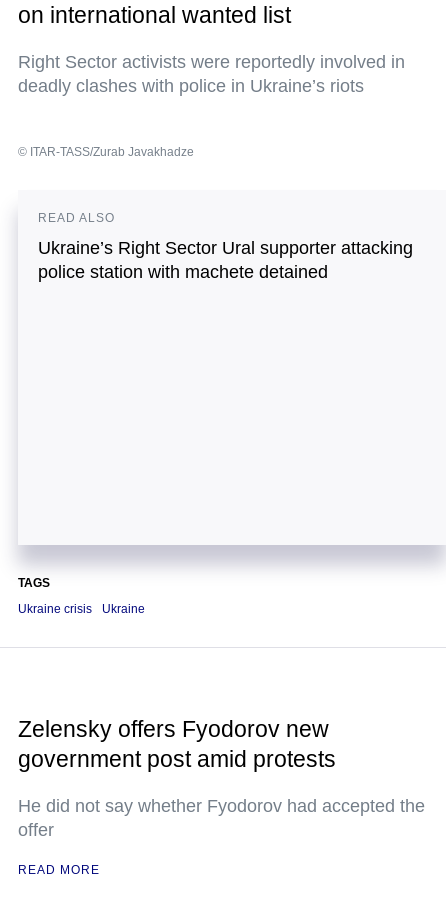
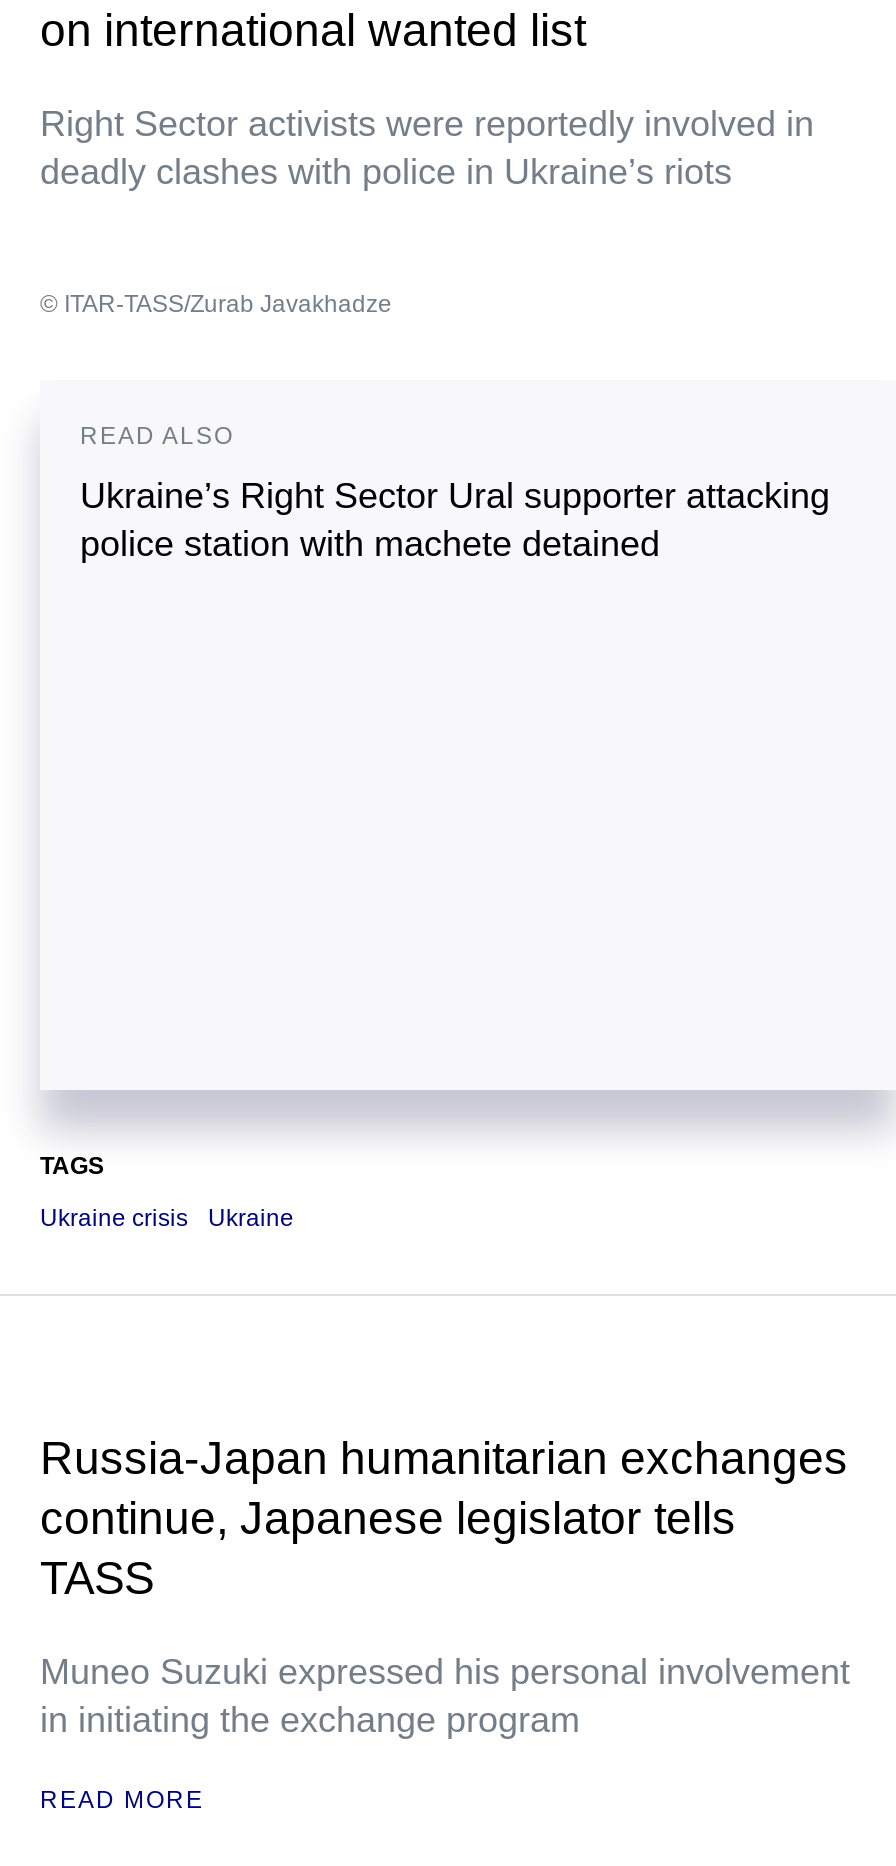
[18,716,336,772] Zelensky offers Fyodorov new | government post amid protests -> [40,1432,848,1604] Russia-Japan humanitarian exchanges | continue, Japanese legislator tells | TASS
[18,796,425,840] He did not say whether Fyodorov had accepted the | offer -> [40,1652,850,1740] Muneo Suzuki expressed his personal involvement | in initiating the exchange program

